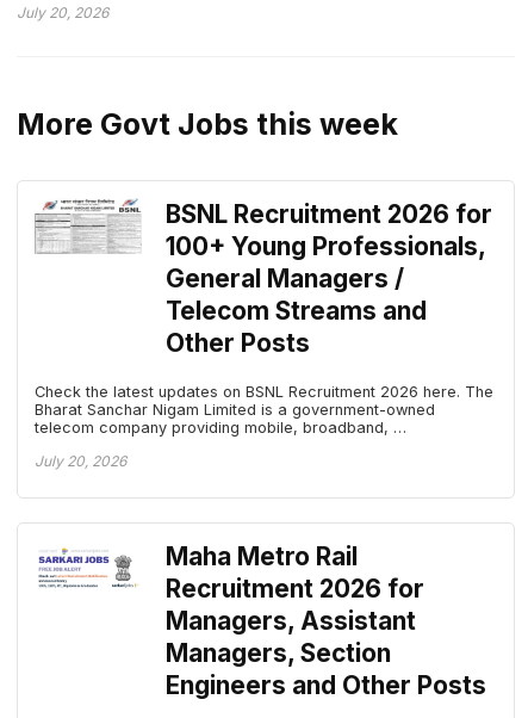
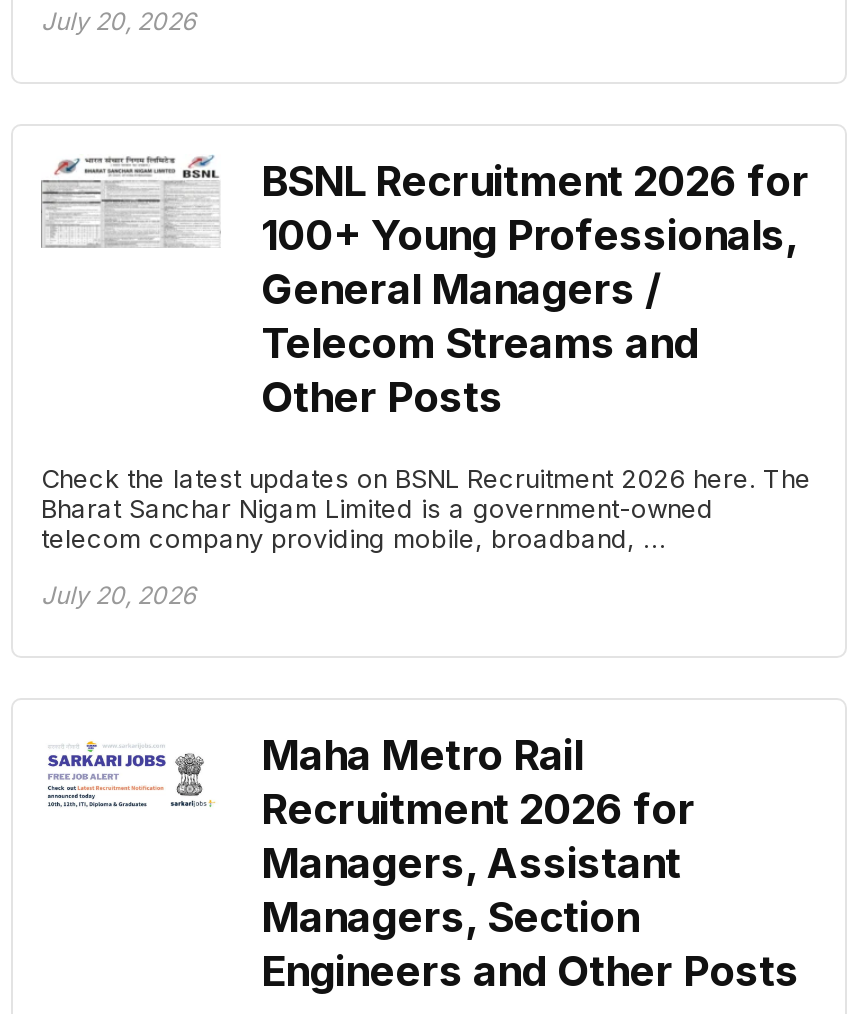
[17,106,398,142] More Govt Jobs this week -> none

